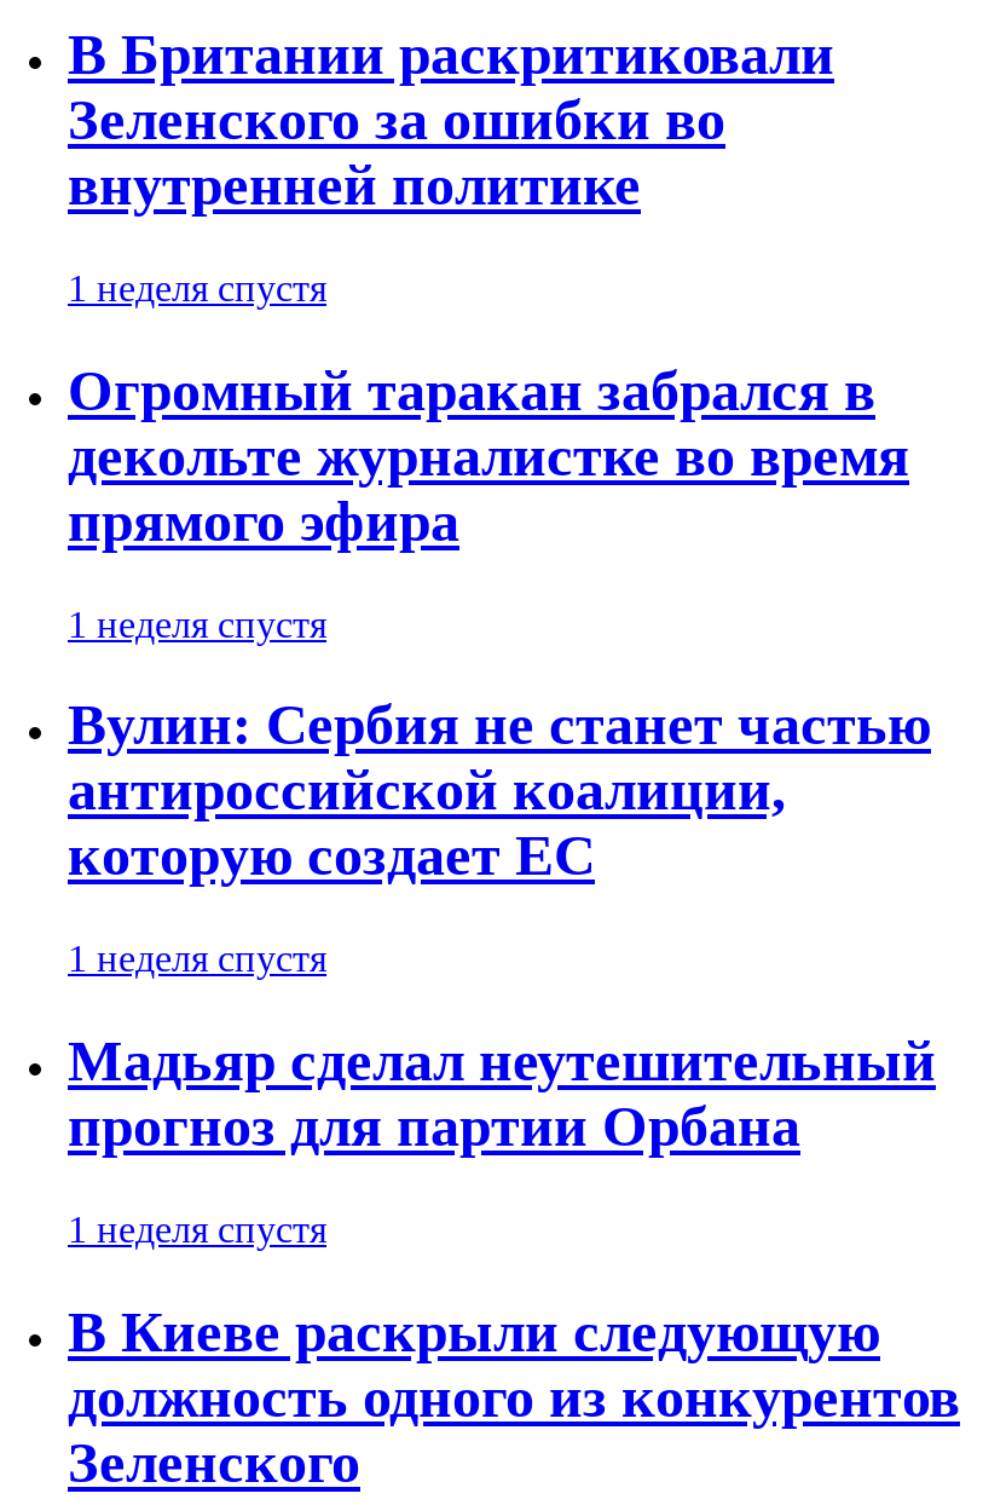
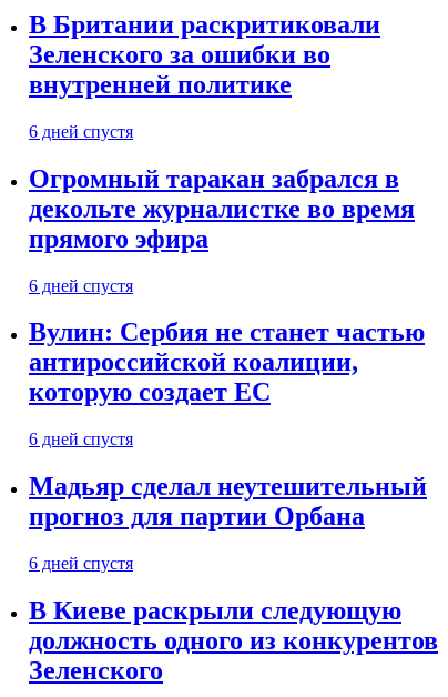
[68,267,326,308] 1 неделя спустя -> [29,122,133,141] 6 дней спустя
[68,603,326,644] 1 неделя спустя -> [29,276,133,295] 6 дней спустя
[68,939,326,980] 1 неделя спустя -> [29,430,133,449] 6 дней спустя
[68,1209,326,1250] 1 неделя спустя -> [29,554,133,573] 6 дней спустя

